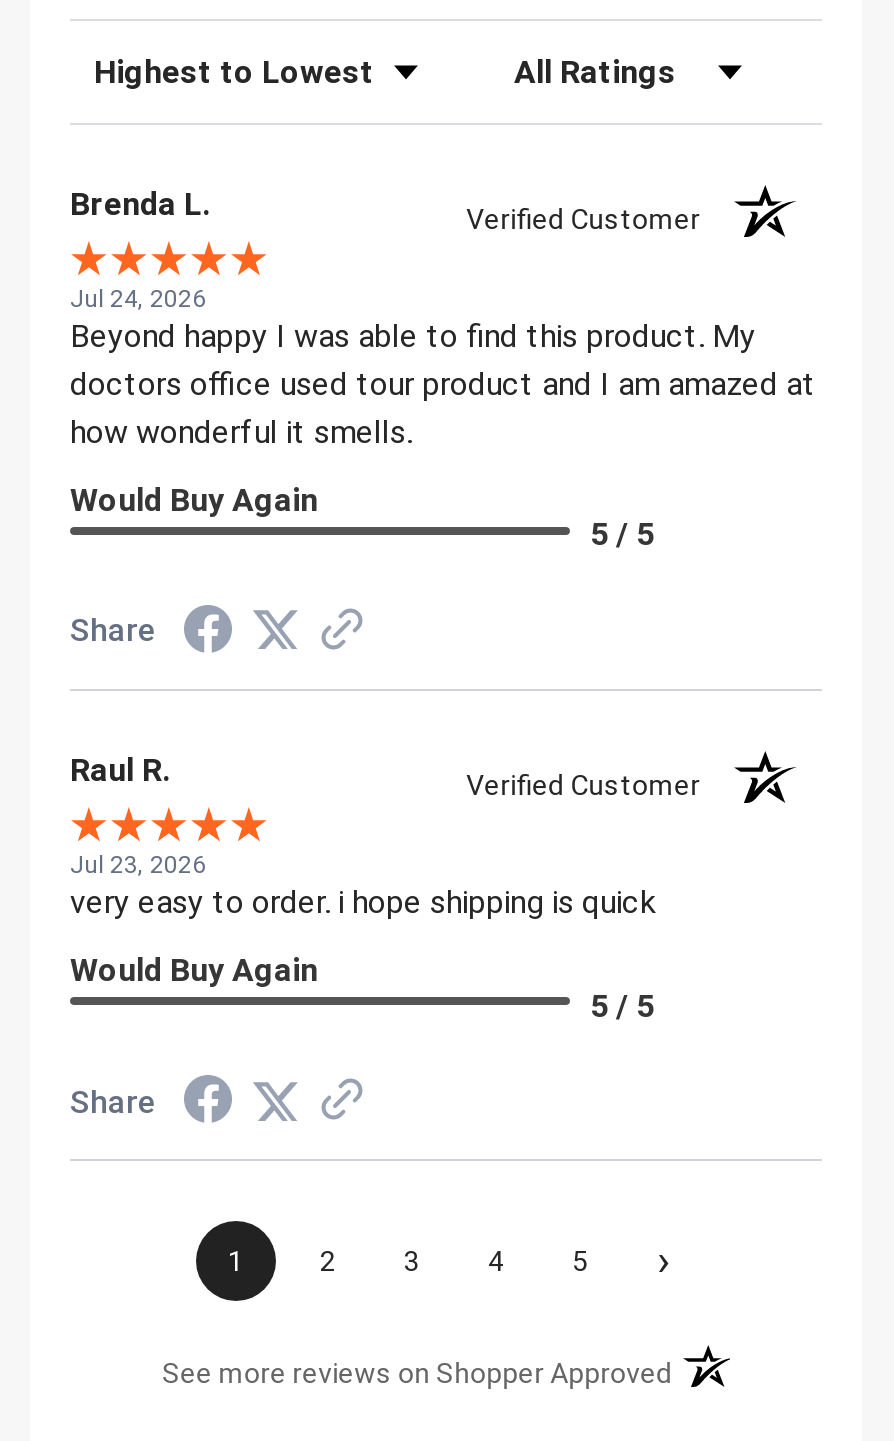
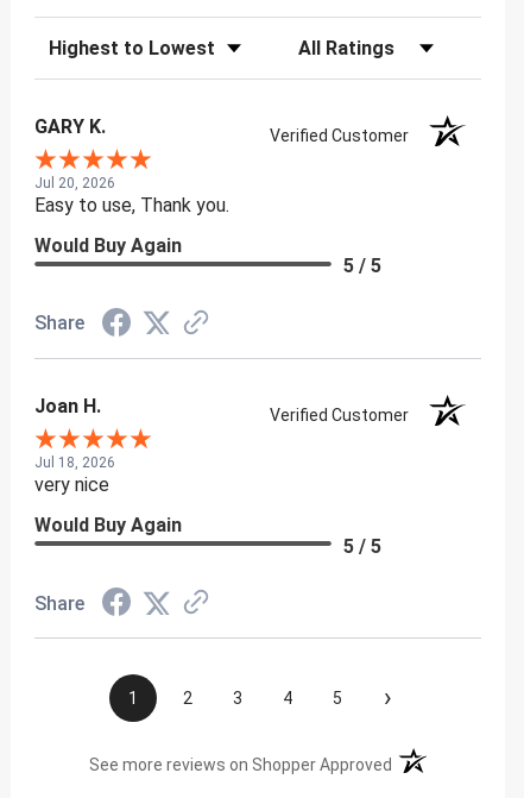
[70,185,210,223] Brenda L. -> [34,115,106,138] GARY K.
[70,285,816,451] Jul 24, 2026 | Beyond happy I was able to find this product. My | doctors office used tour product and I am amazed at | how wonderful it smells. -> [34,175,229,216] Jul 20, 2026 | Easy to use, Thank you.
[70,751,170,789] Raul R. -> [34,395,101,417] Joan H.
[70,851,656,921] Jul 23, 2026 | very easy to order. i hope shipping is quick -> [34,454,115,496] Jul 18, 2026 | very nice

